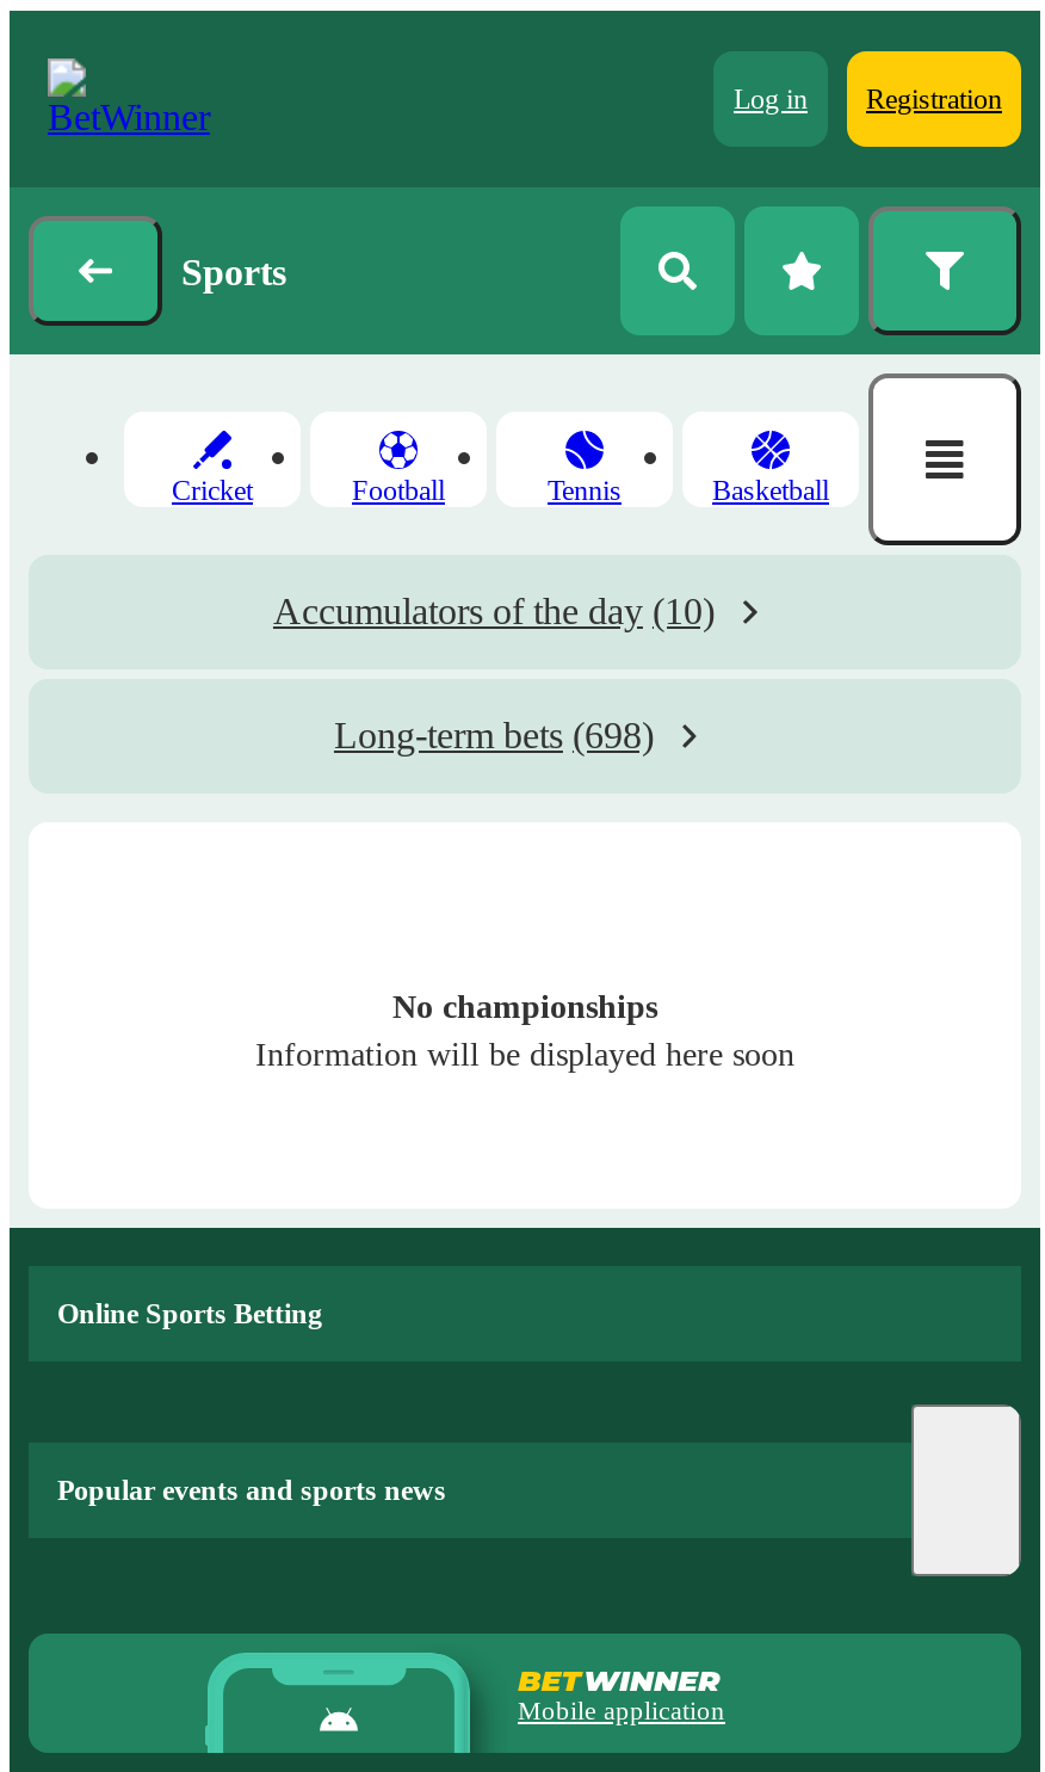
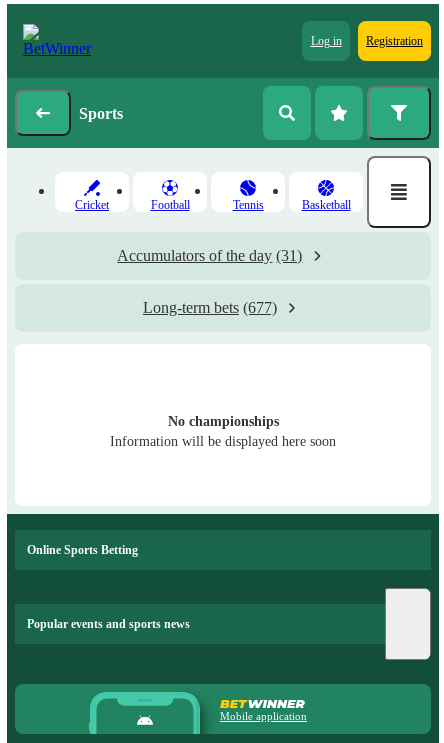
[273,591,715,631] Accumulators of the day (10) -> [117,247,302,264] Accumulators of the day (31)
[334,715,654,755] Long-term bets (698) -> [143,299,277,316] Long-term bets (677)

